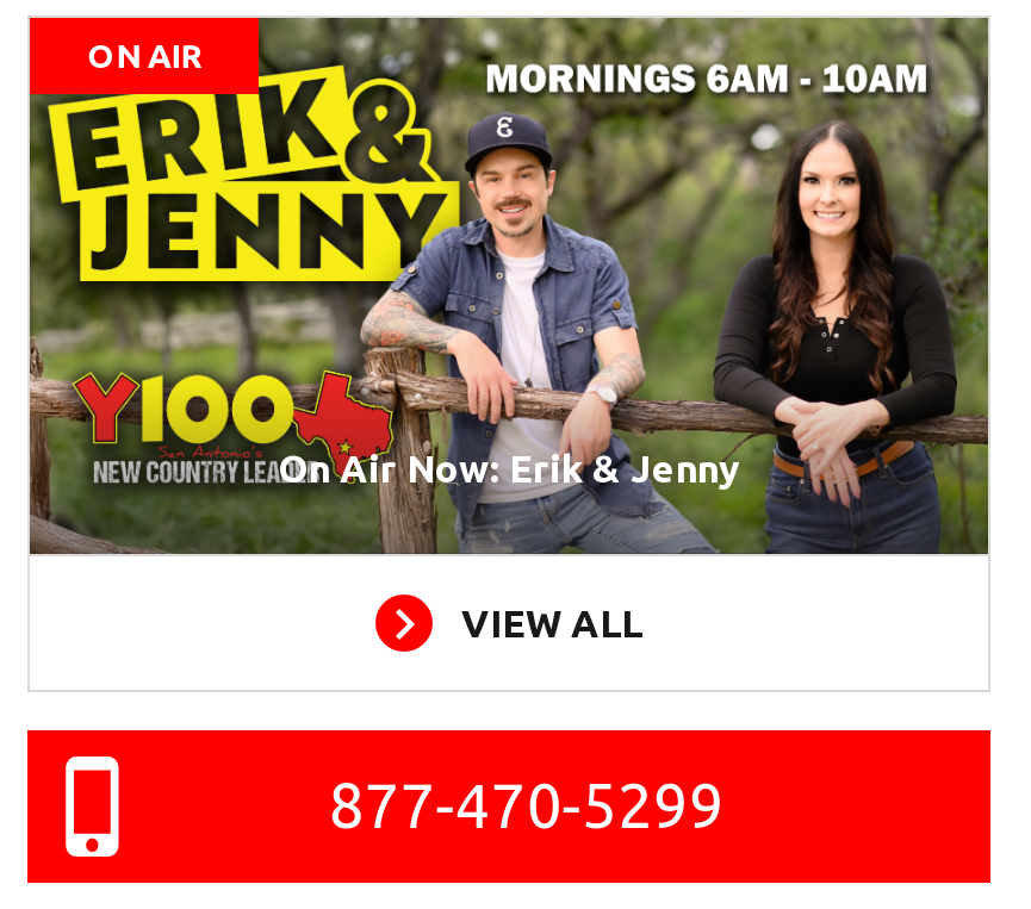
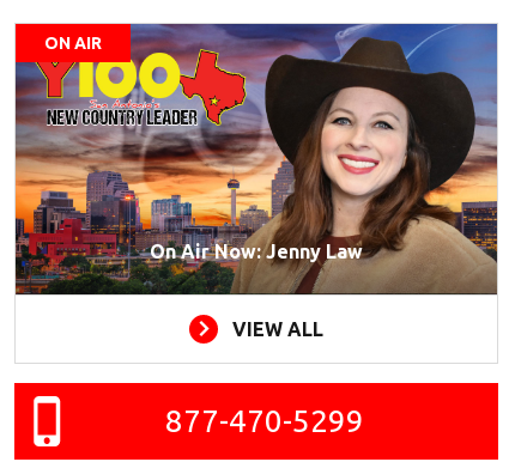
[27,15,990,554] [image] | On Air Now: Erik & Jenny -> [14,23,498,294] [image] | On Air Now: Jenny Law

